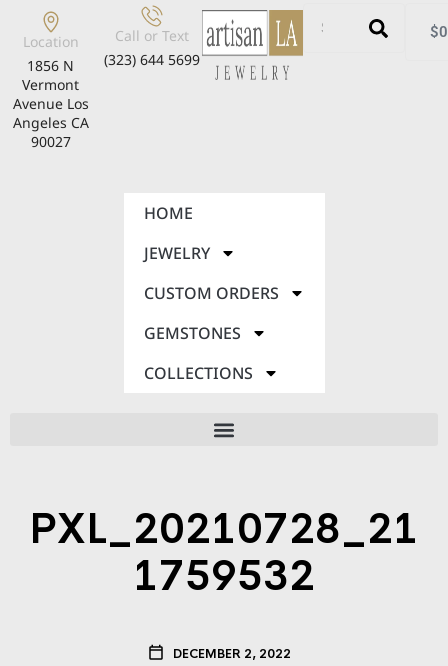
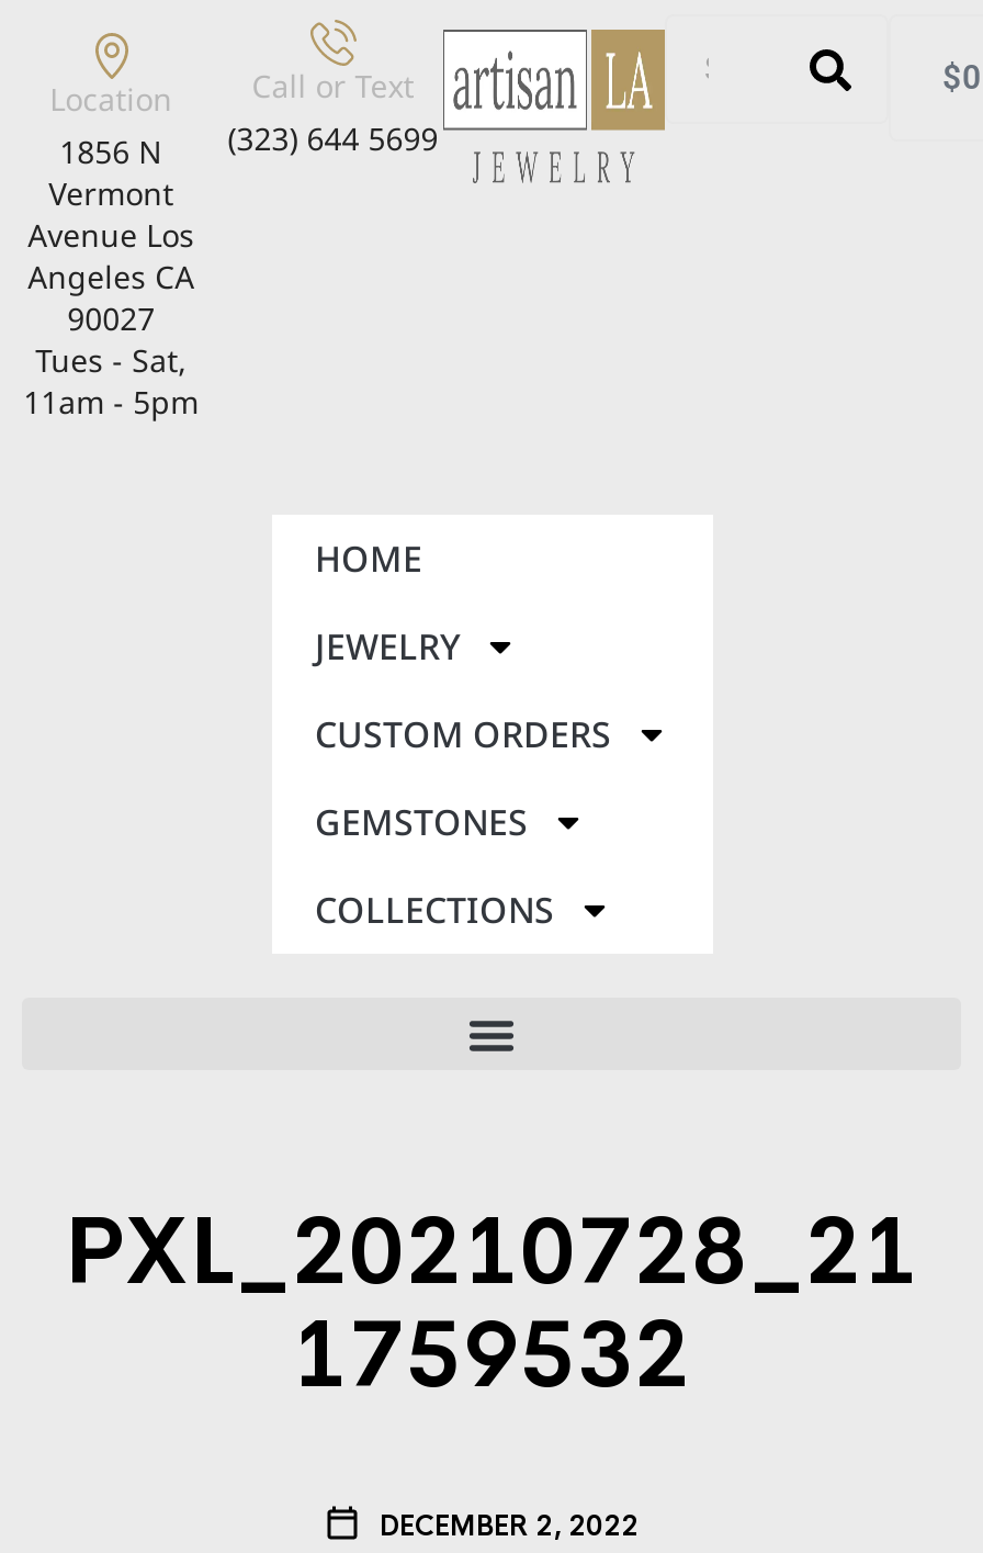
none -> [23,339,199,423] Tues - Sat, | 11am - 5pm

